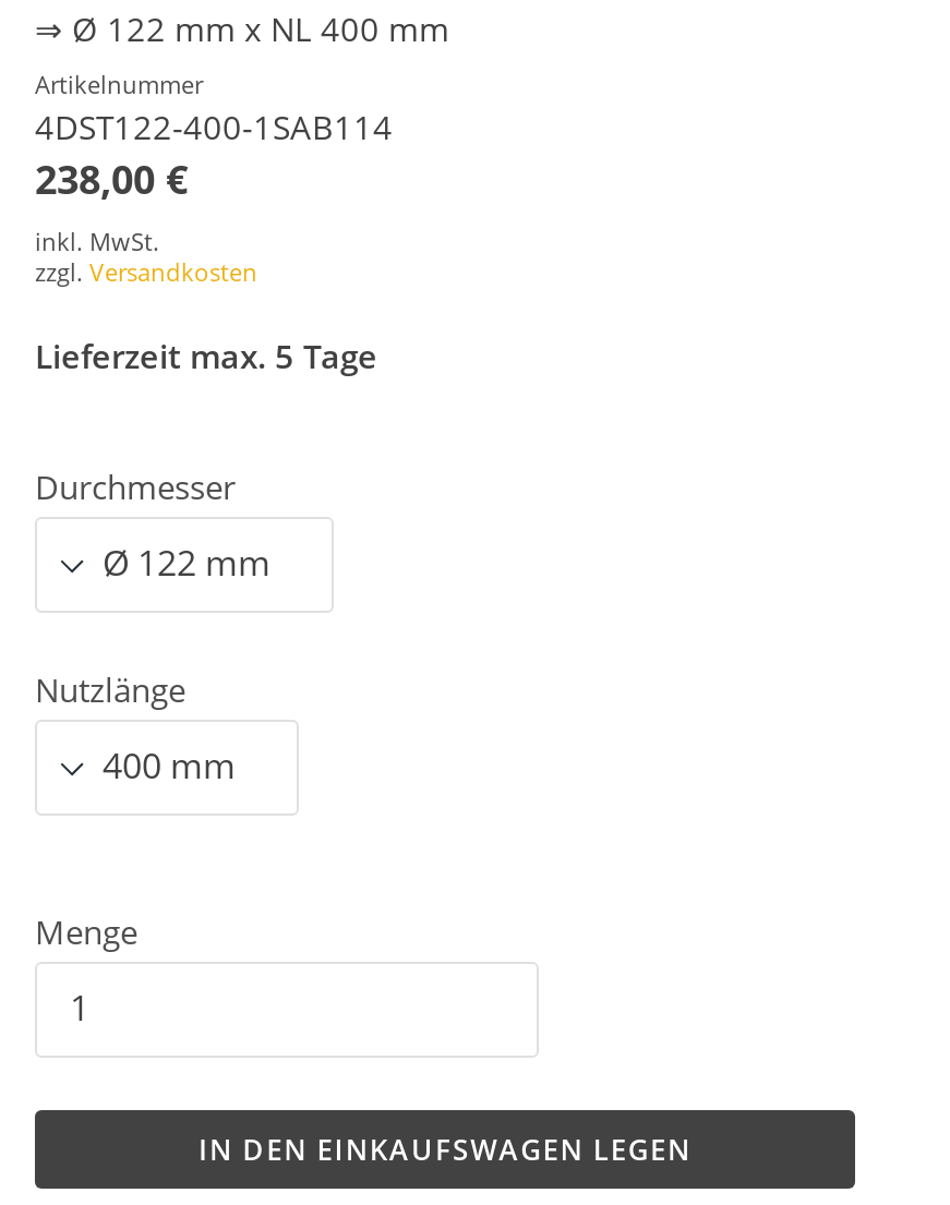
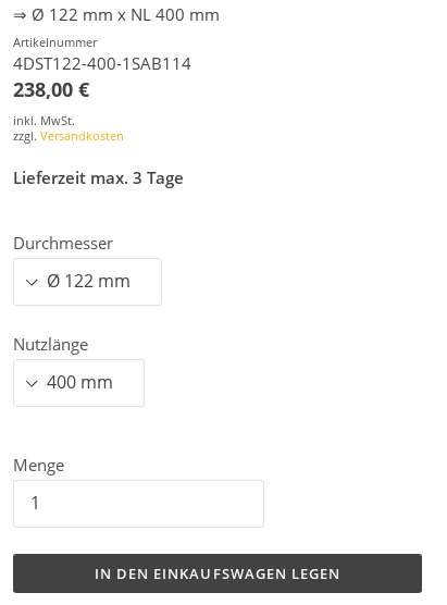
[35,335,377,378] Lieferzeit max. 5 Tage -> [13,167,184,189] Lieferzeit max. 3 Tage

